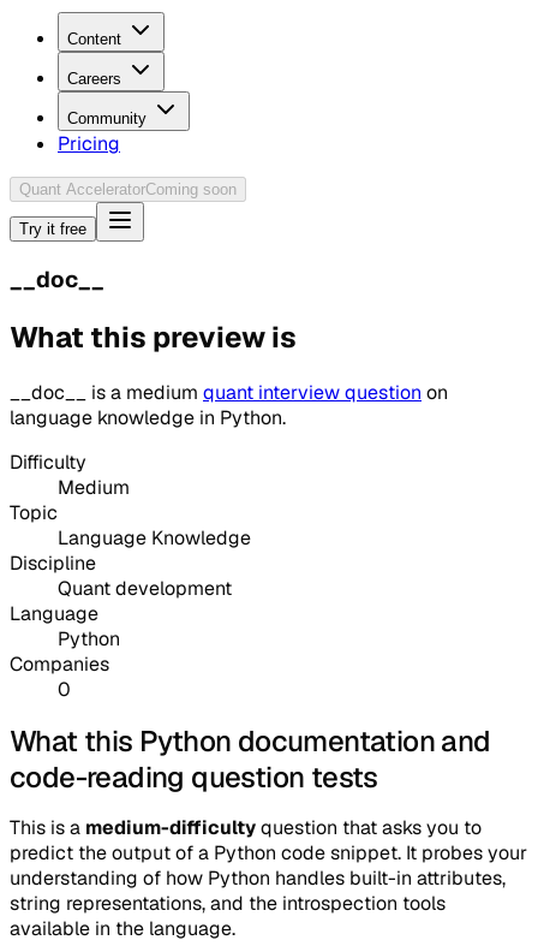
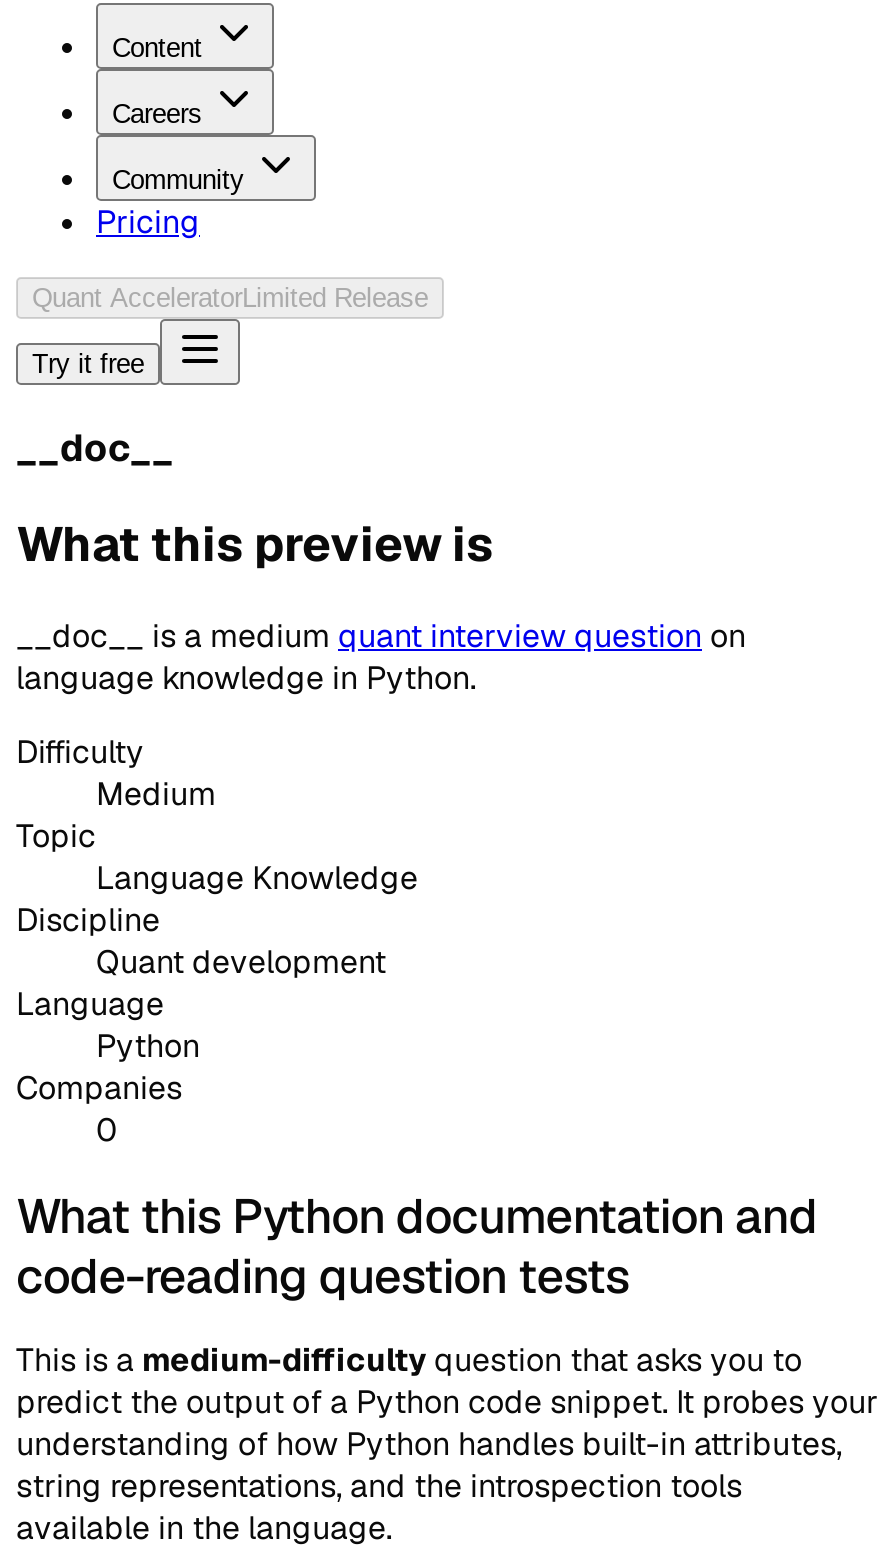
[19,181,237,199] Quant AcceleratorComing soon -> [32,284,428,314] Quant AcceleratorLimited Release

